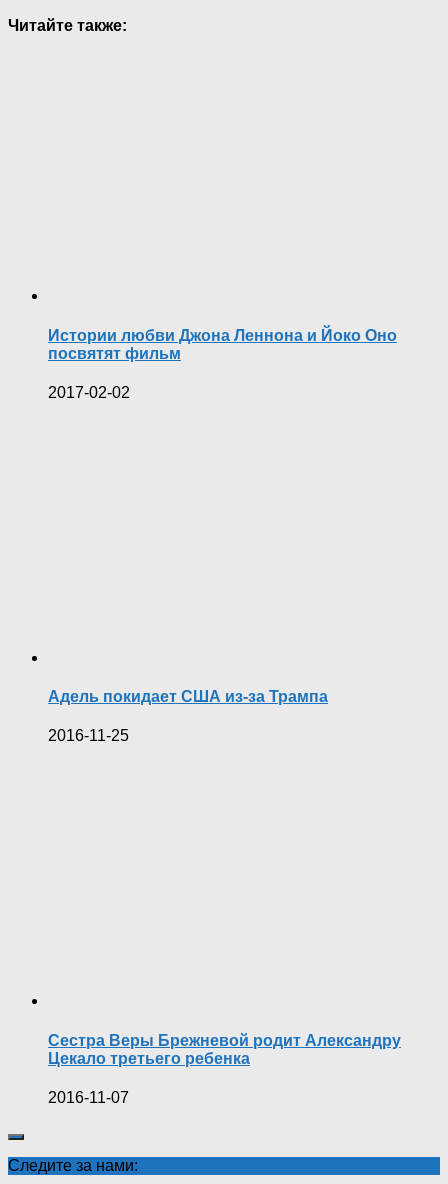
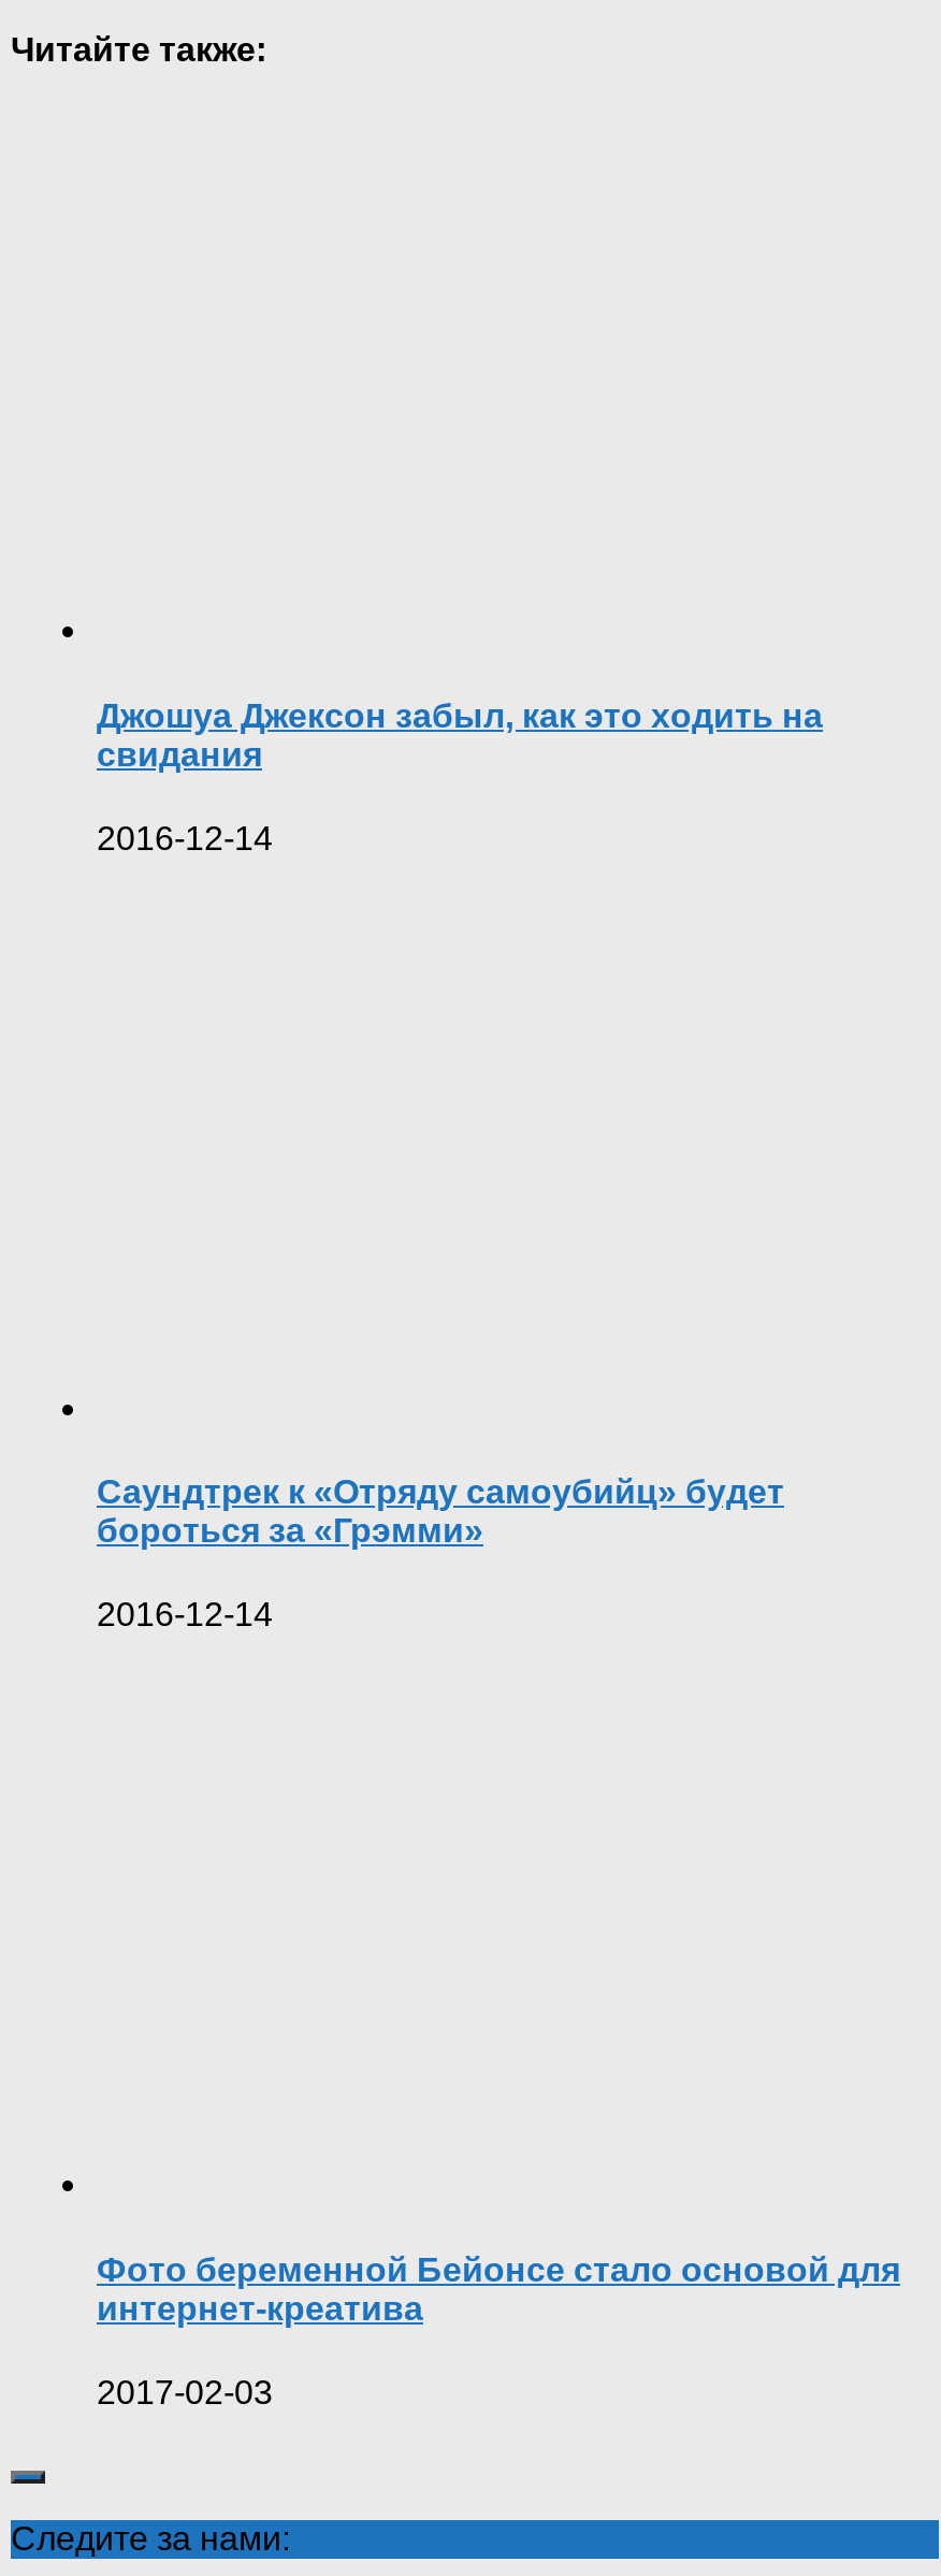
[48,327,397,362] Истории любви Джона Леннона и Йоко Оно | посвятят фильм -> [97,697,823,772] Джошуа Джексон забыл, как это ходить на | свидания
[48,384,130,401] 2017-02-02 -> [97,820,273,856] 2016-12-14
[48,688,328,705] Адель покидает США из-за Трампа -> [97,1474,784,1549] Саундтрек к «Отряду самоубийц» будет | бороться за «Грэмми»
[48,727,129,744] 2016-11-25 -> [97,1597,273,1633] 2016-12-14
[48,1032,401,1067] Сестра Веры Брежневой родит Александру | Цекало третьего ребенка -> [97,2251,900,2326] Фото беременной Бейонсе стало основой для | интернет-креатива
[48,1089,129,1106] 2016-11-07 -> [97,2374,273,2410] 2017-02-03

